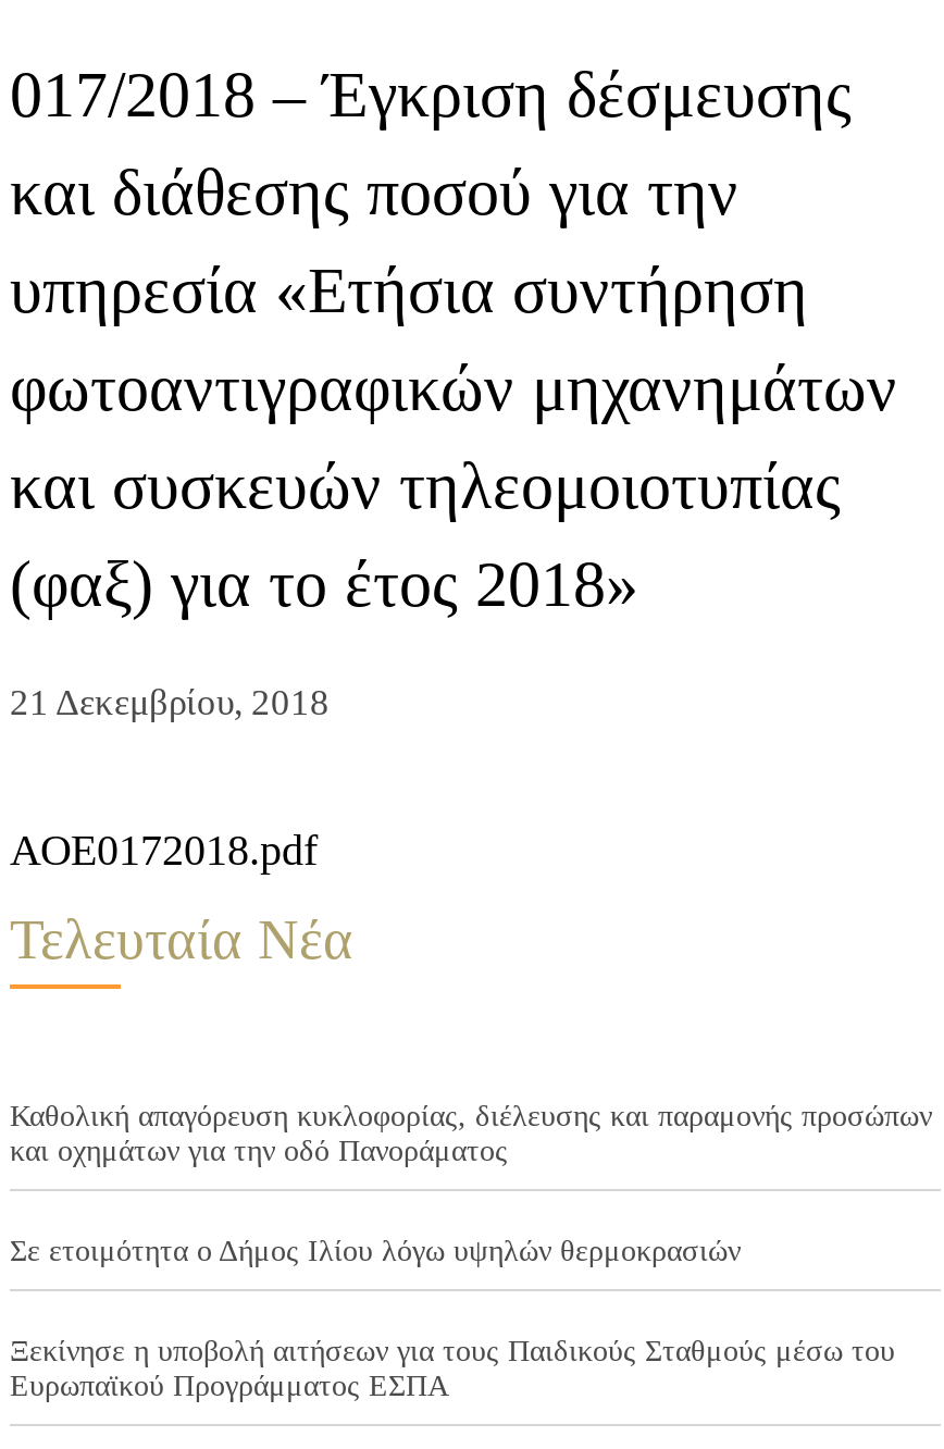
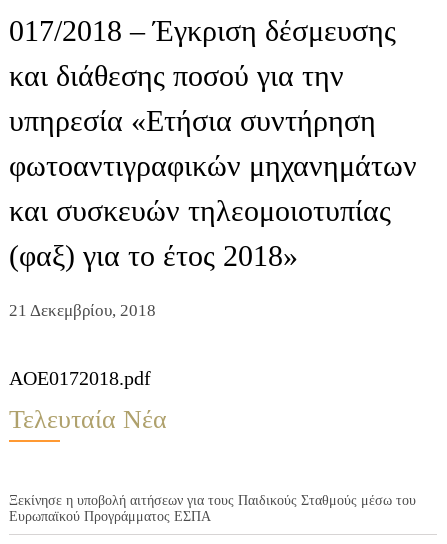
[10,1101,932,1268] Καθολική απαγόρευση κυκλοφορίας, διέλευσης και παραμονής προσώπων | και οχημάτων για την οδό Πανοράματος | Σε ετοιμότητα ο Δήμος Ιλίου λόγω υψηλών θερμοκρασιών -> none

